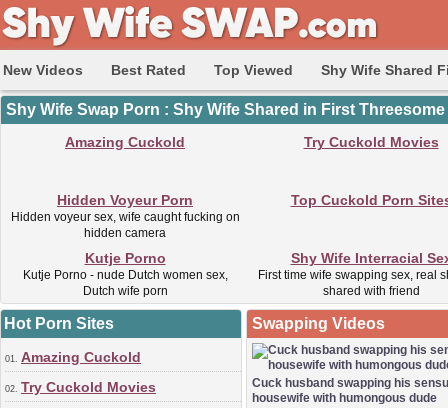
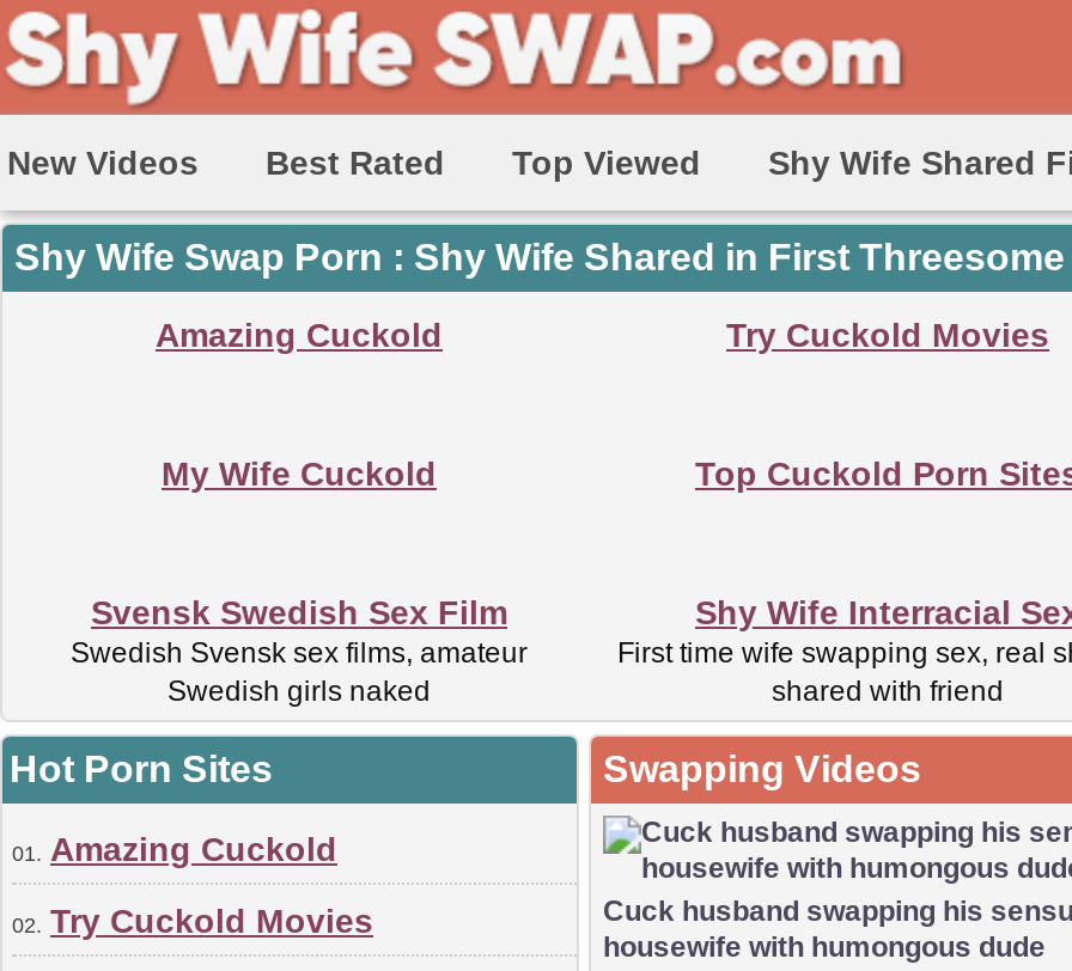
[10,192,239,240] Hidden Voyeur Porn | Hidden voyeur sex, wife caught fucking on | hidden camera -> [162,454,437,493] My Wife Cuckold
[22,250,227,298] Kutje Porno | Kutje Porno - nude Dutch women sex, | Dutch wife porn -> [71,593,528,708] Svensk Swedish Sex Film | Swedish Svensk sex films, amateur | Swedish girls naked

